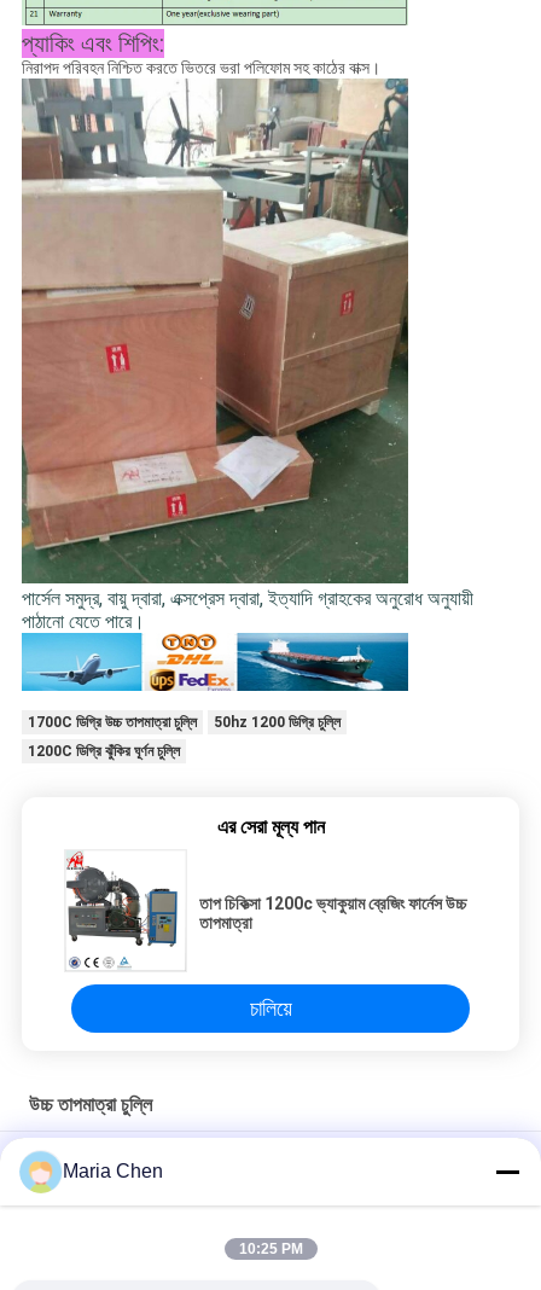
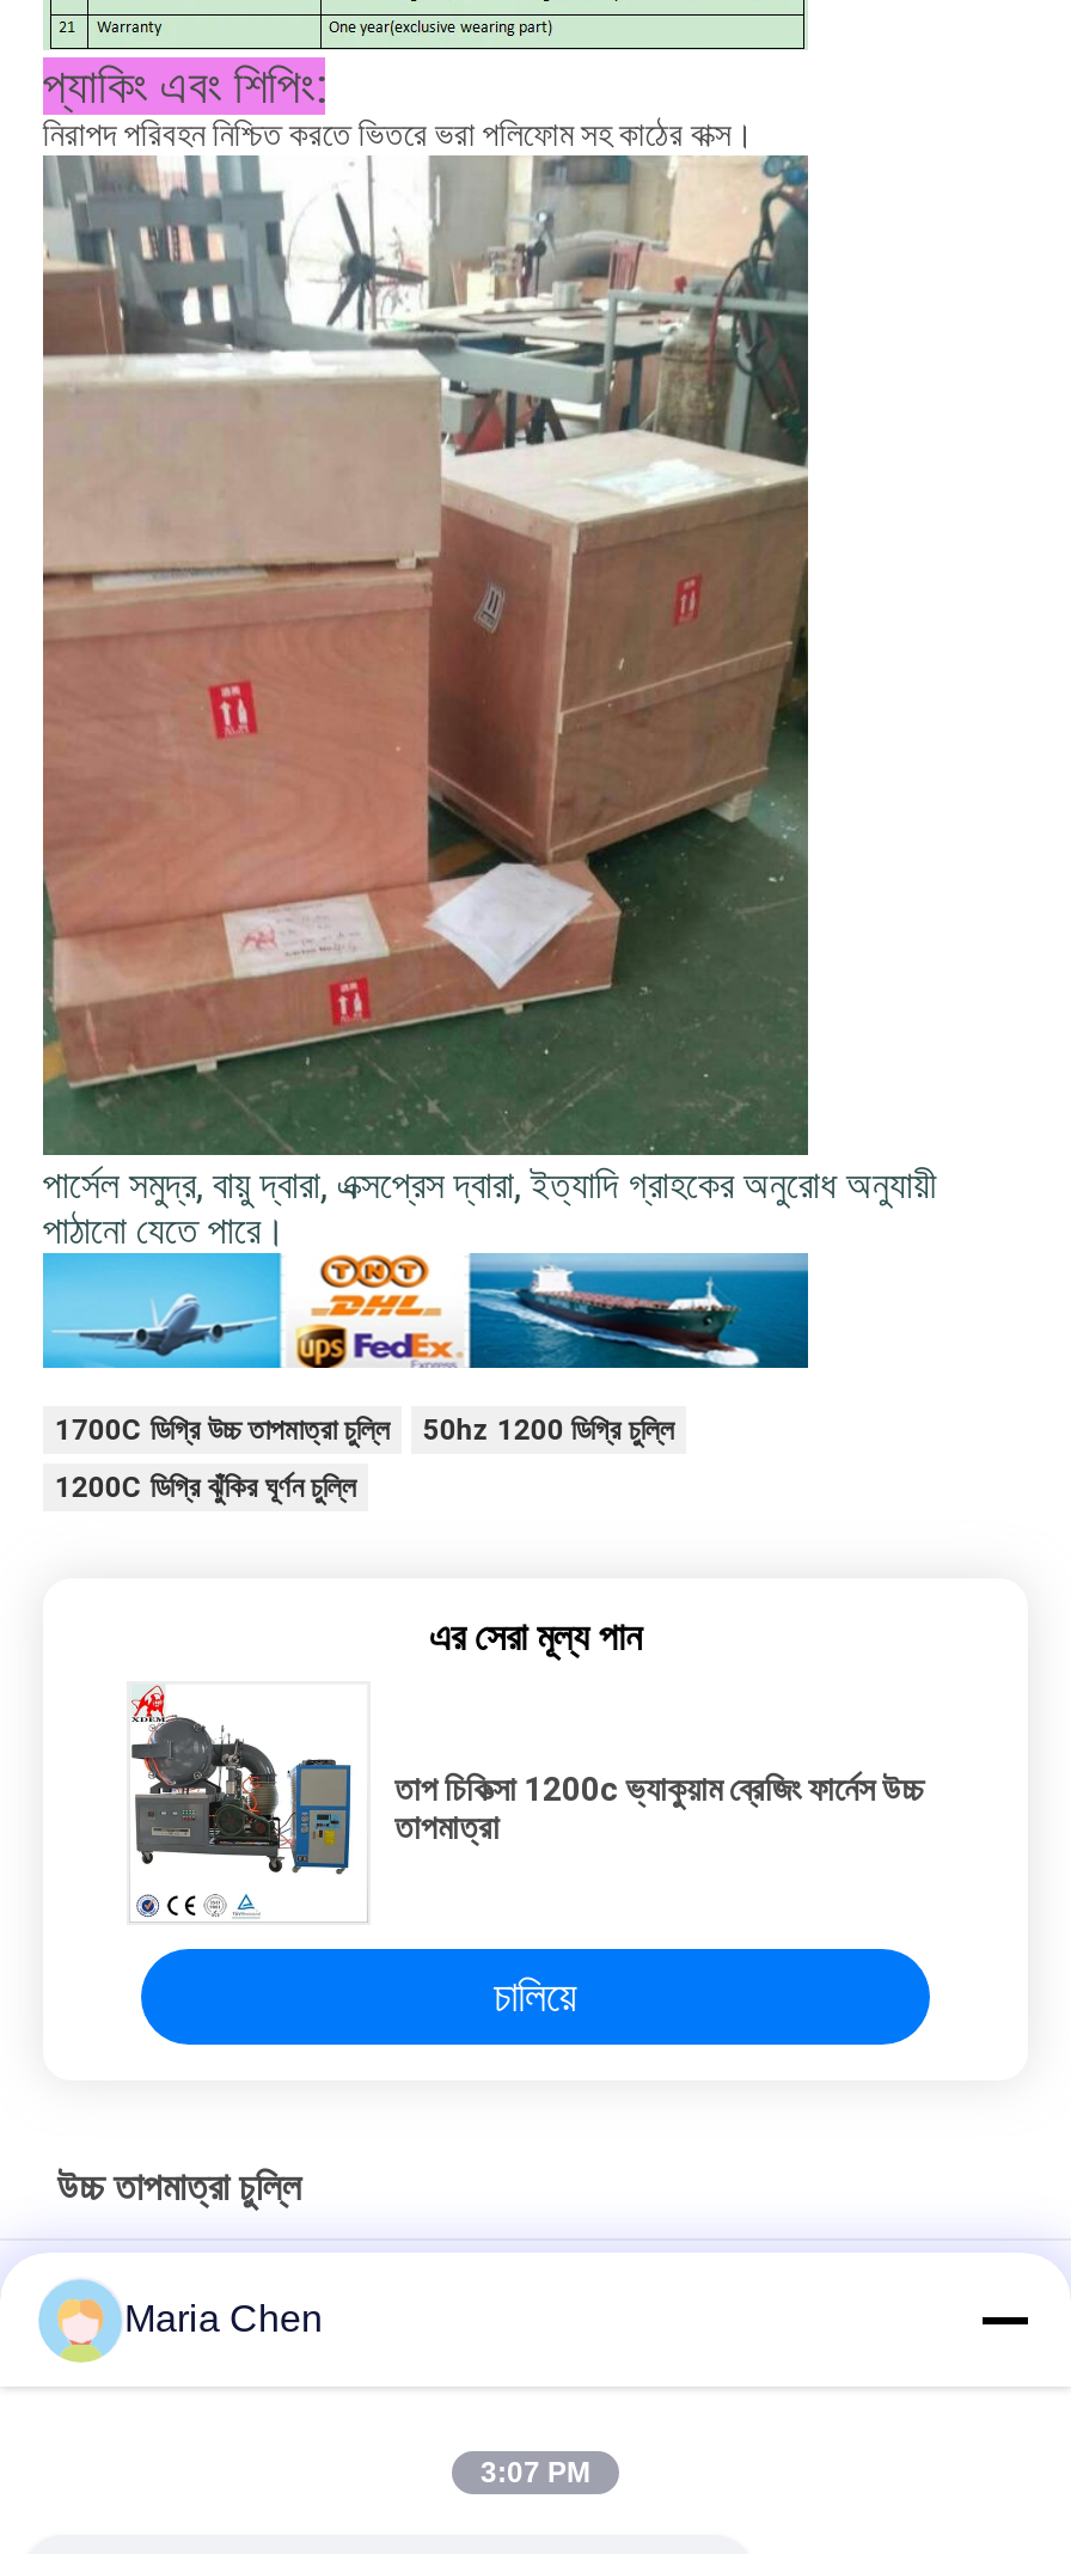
[238,1240,303,1257] 10:25 PM -> [481,2456,590,2489] 3:07 PM

